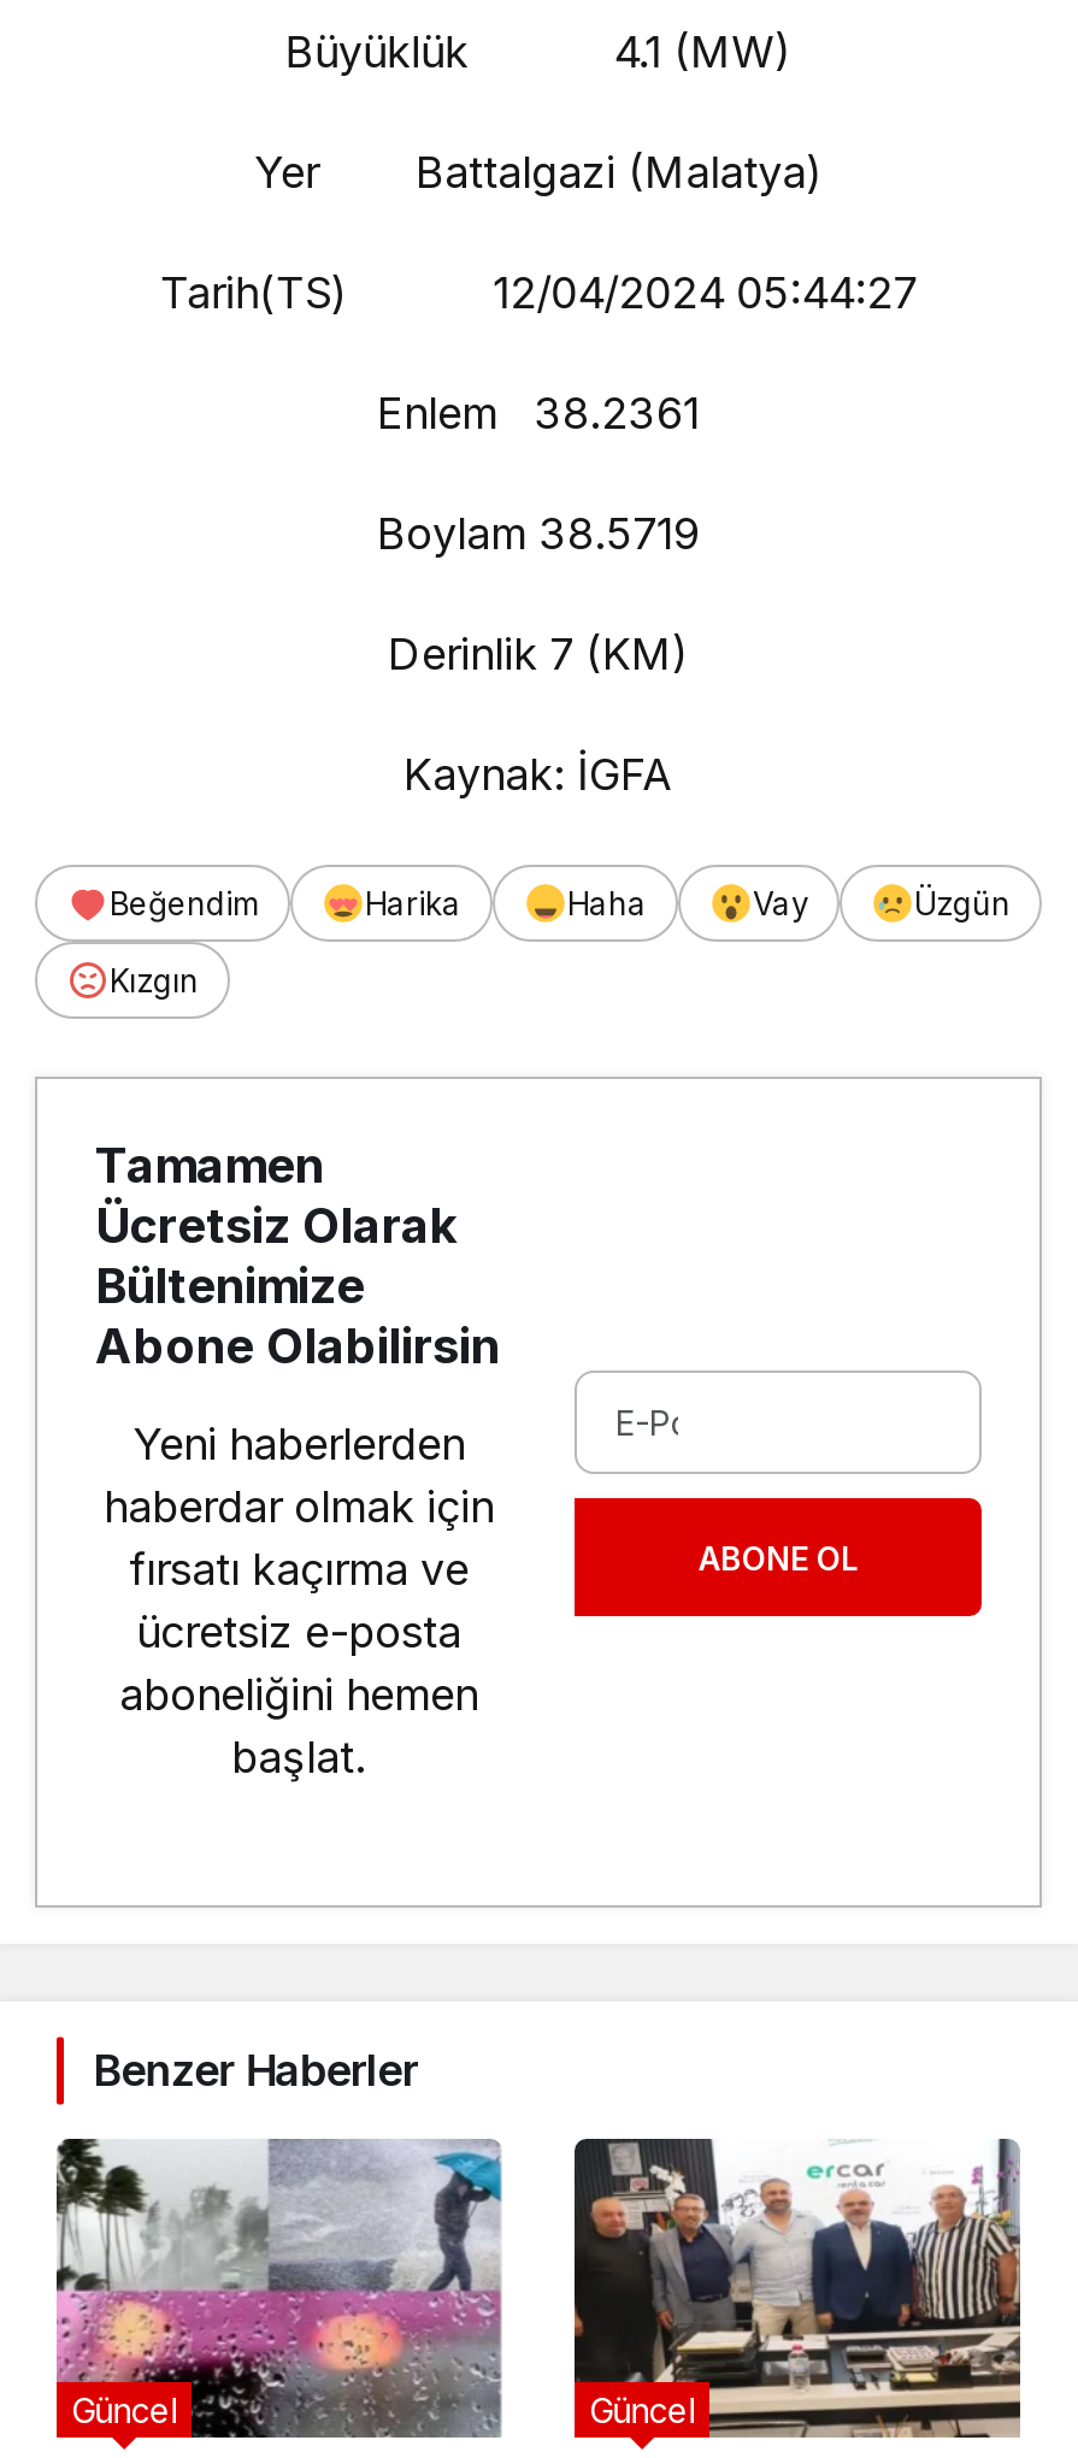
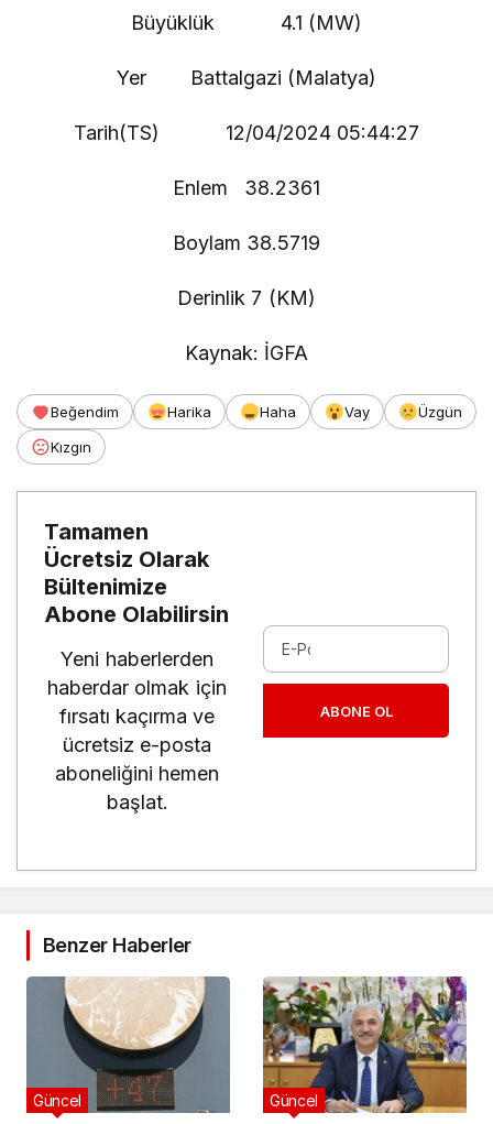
[54,2139,502,2440] [image] -> [25,976,230,1113] [image]
[572,2136,1023,2440] [image] -> [262,975,468,1114] [image]

